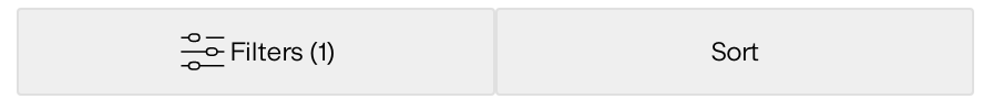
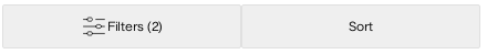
[230,37,335,67] Filters (1) -> [107,19,163,34] Filters (2)

